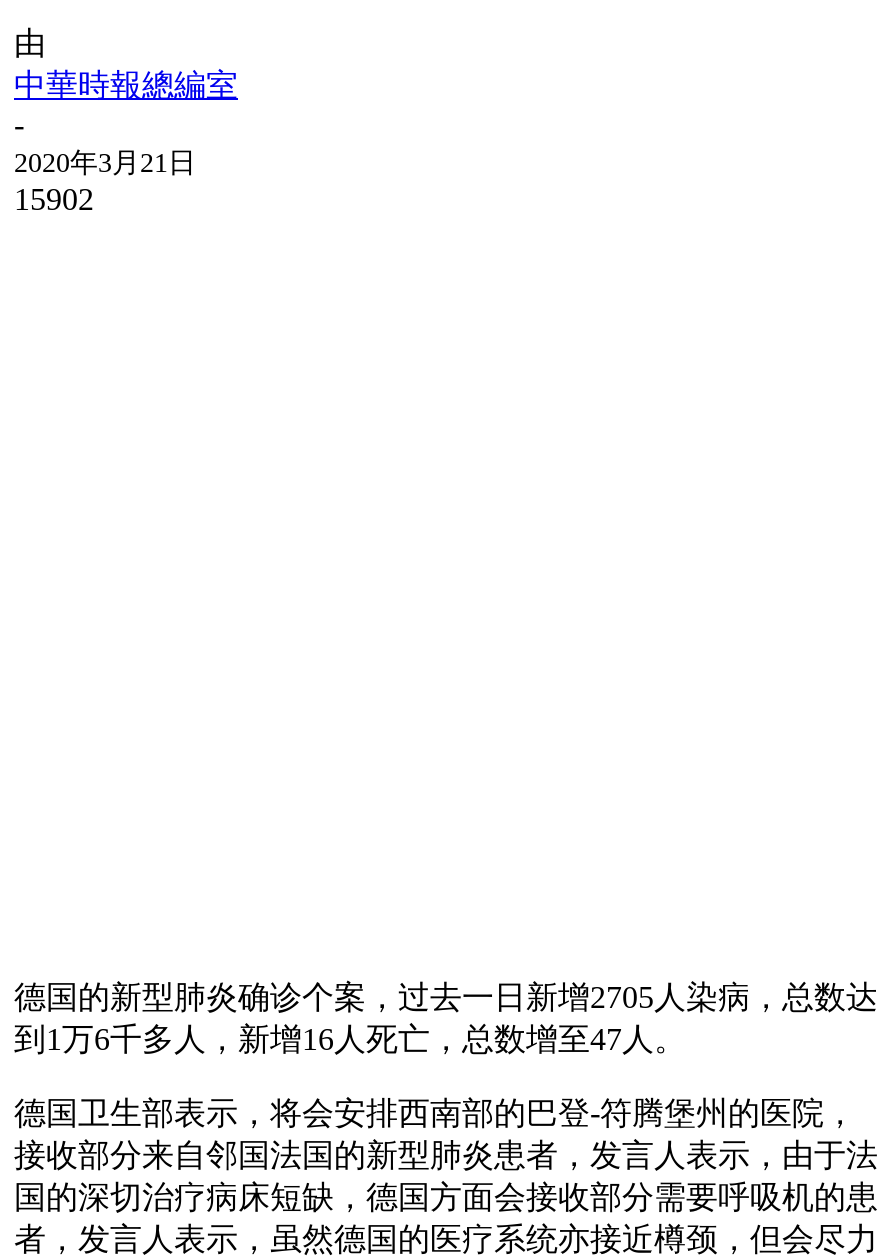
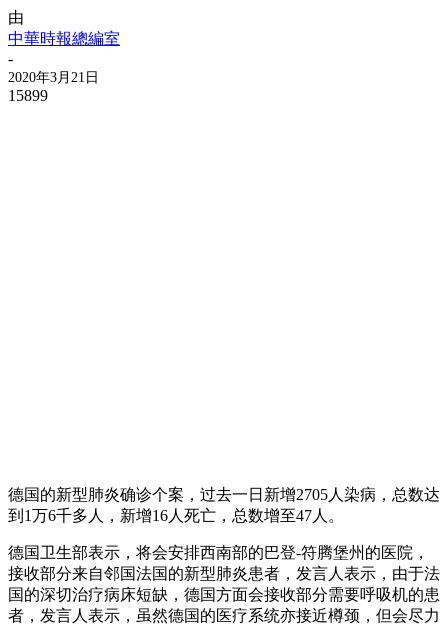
[14,182,94,216] 15902 -> [8,87,48,104] 15899

